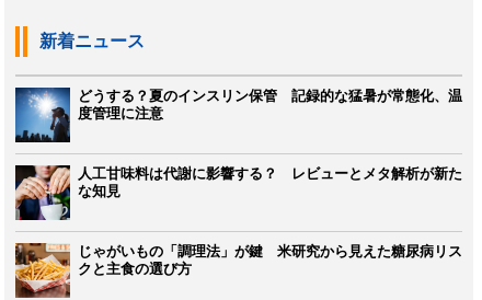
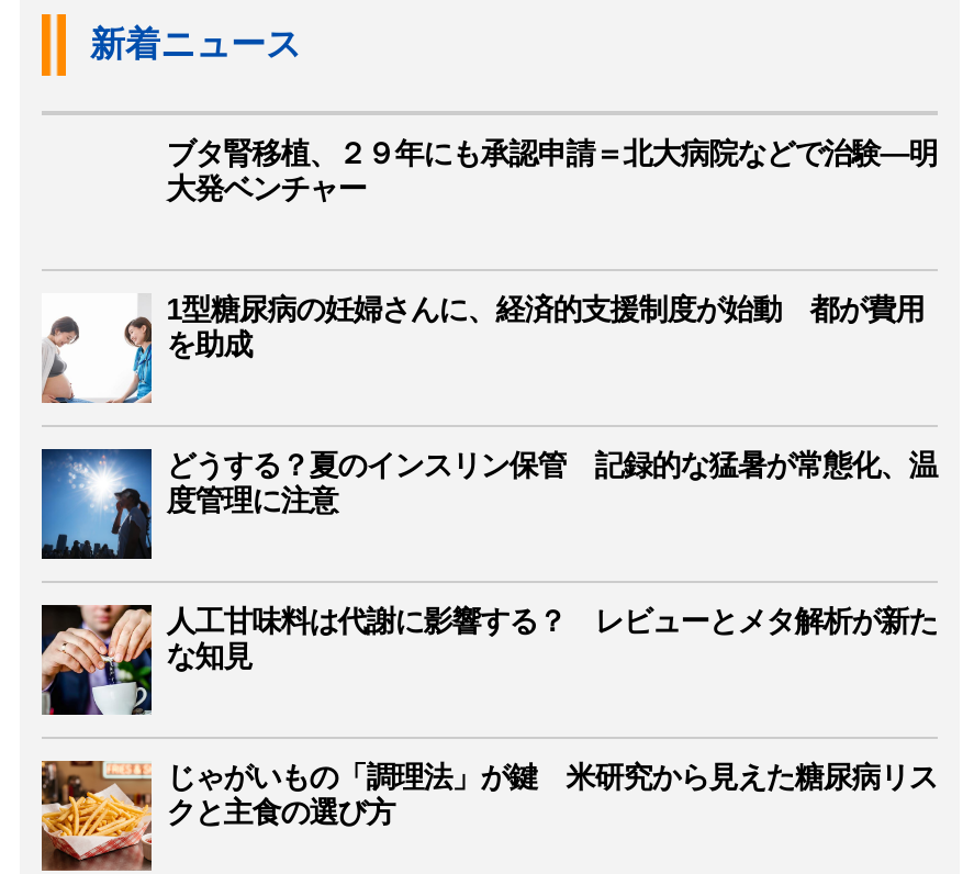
none -> [42,294,924,405] [image] | 1型糖尿病の妊婦さんに、経済的支援制度が始動 都が費用 | を助成
none -> [166,138,937,206] ブタ腎移植、２９年にも承認申請＝北大病院などで治験―明 | 大発ベンチャー

